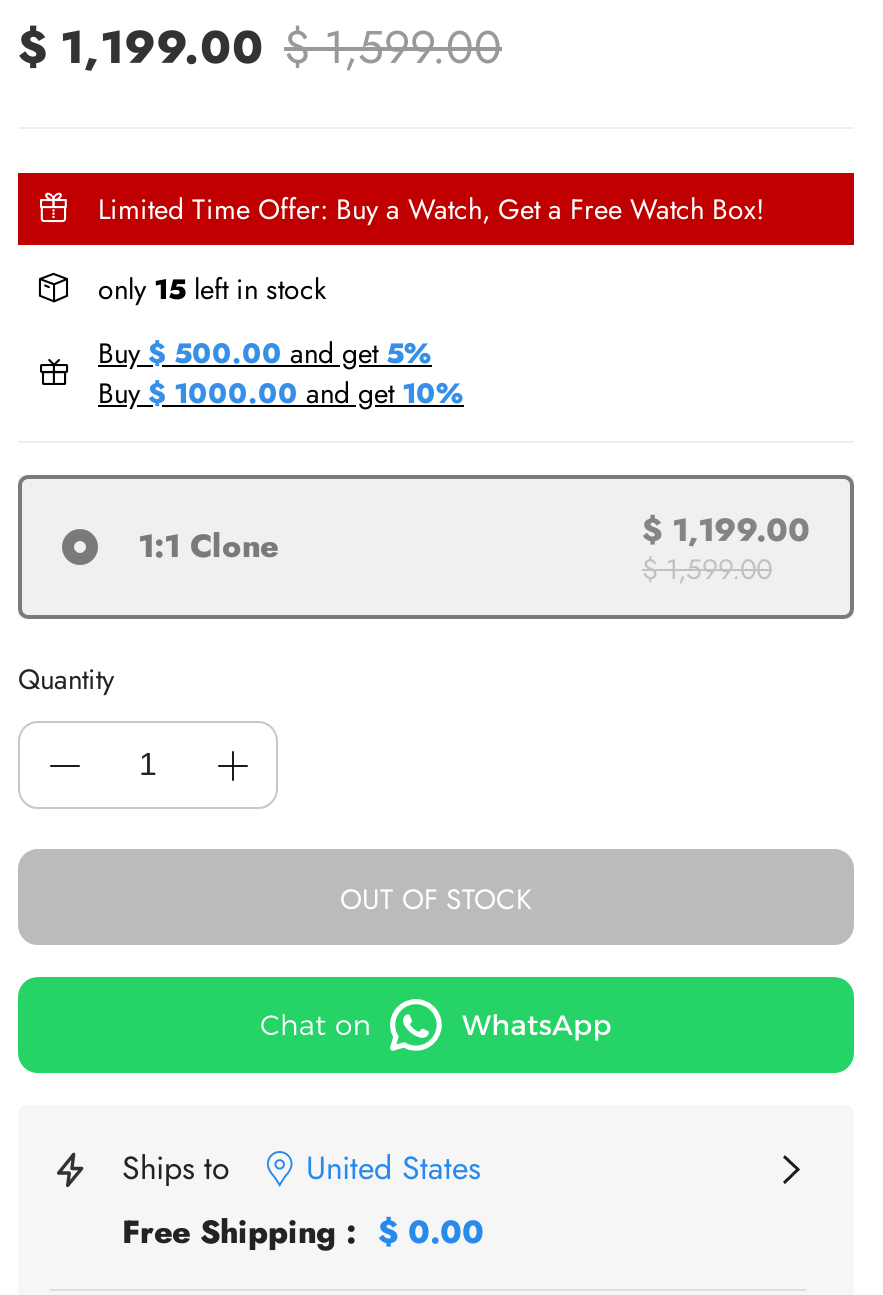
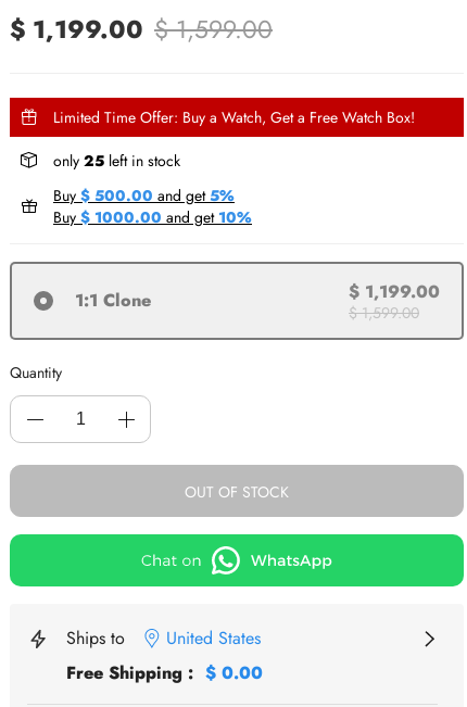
[98,269,326,309] only 15 left in stock -> [53,150,180,172] only 25 left in stock

